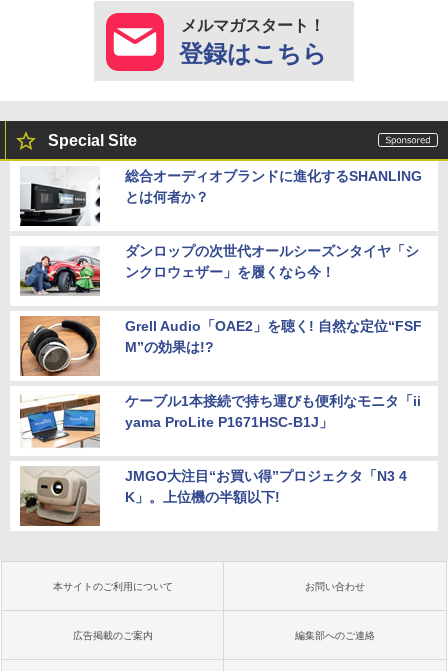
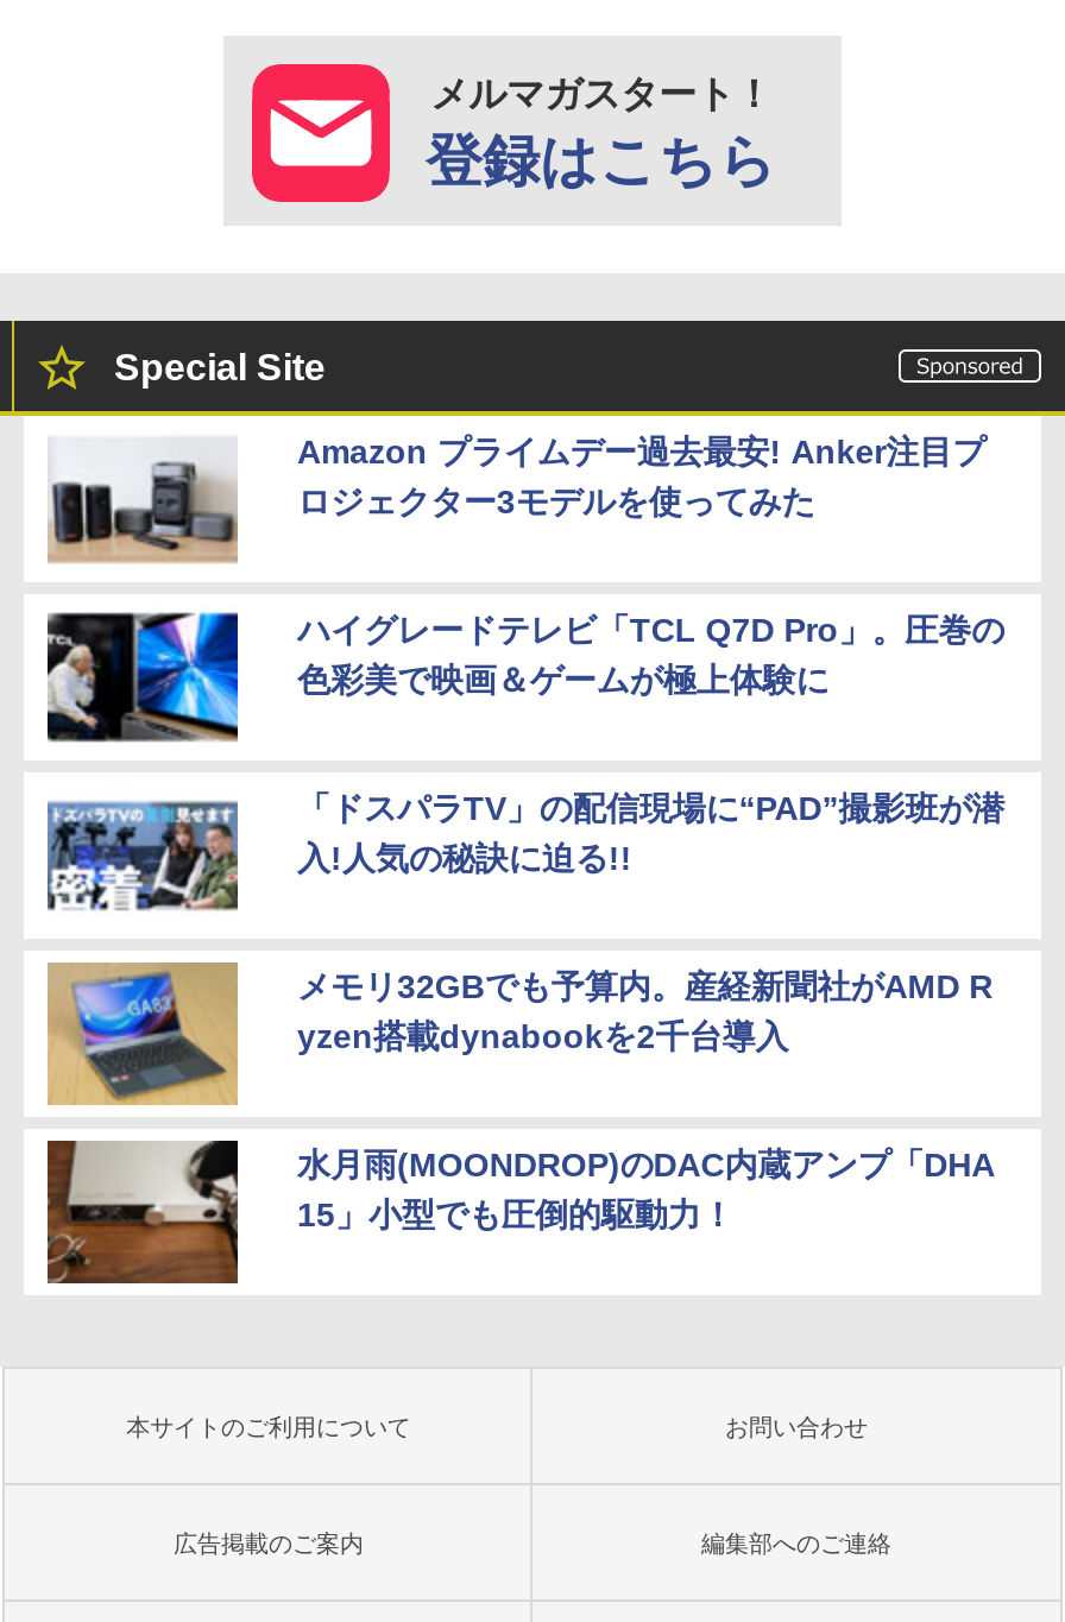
[19,168,422,227] [image] | 総合オーディオブランドに進化するSHANLING | とは何者か？ -> [48,434,986,570] [image] | Amazon プライムデー過去最安! Anker注目プ | ロジェクター3モデルを使ってみた
[19,243,419,298] [image] | ダンロップの次世代オールシーズンタイヤ「シ | ンクロウェザー」を履くなら今！ -> [45,611,1005,744] [image] | ハイグレードテレビ「TCL Q7D Pro」。圧巻の | 色彩美で映画＆ゲームが極上体験に
[19,315,422,377] [image] | Grell Audio「OAE2」を聴く! 自然な定位“FSF | M”の効果は!? -> [45,784,1005,927] [image] | 「ドスパラTV」の配信現場に“PAD”撮影班が潜 | 入!人気の秘訣に迫る!!
[19,391,421,451] [image] | ケーブル1本接続で持ち運びも便利なモニタ「ii | yama ProLite P1671HSC-B1J」 -> [45,960,993,1107] [image] | メモリ32GBでも予算内。産経新聞社がAMD R | yzen搭載dynabookを2千台導入
[20,466,407,526] [image] | JMGO大注目“お買い得”プロジェクタ「N3 4 | K」。上位機の半額以下! -> [45,1138,995,1283] [image] | 水月雨(MOONDROP)のDAC内蔵アンプ「DHA | 15」小型でも圧倒的駆動力！

